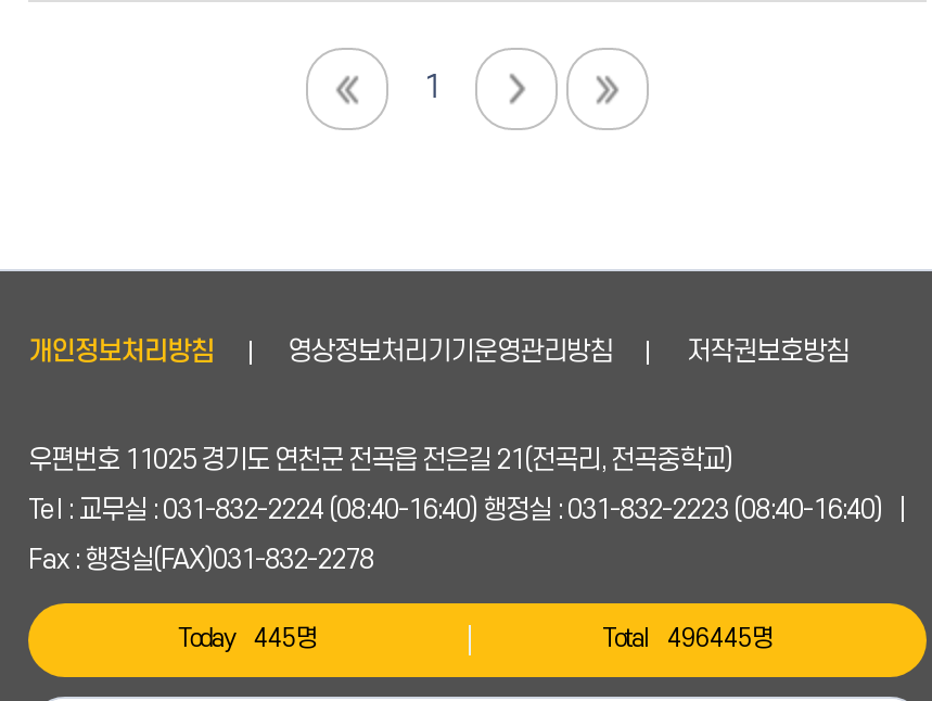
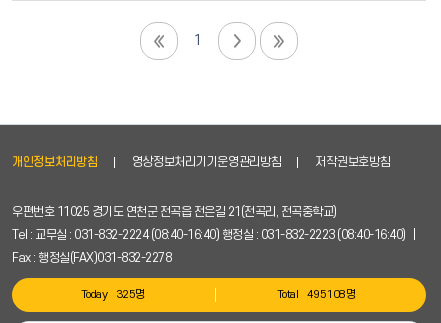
[178,625,319,653] Today 445명 -> [81,288,146,301] Today 325명
[602,625,775,653] Total 496445명 -> [276,288,356,301] Total 495108명

